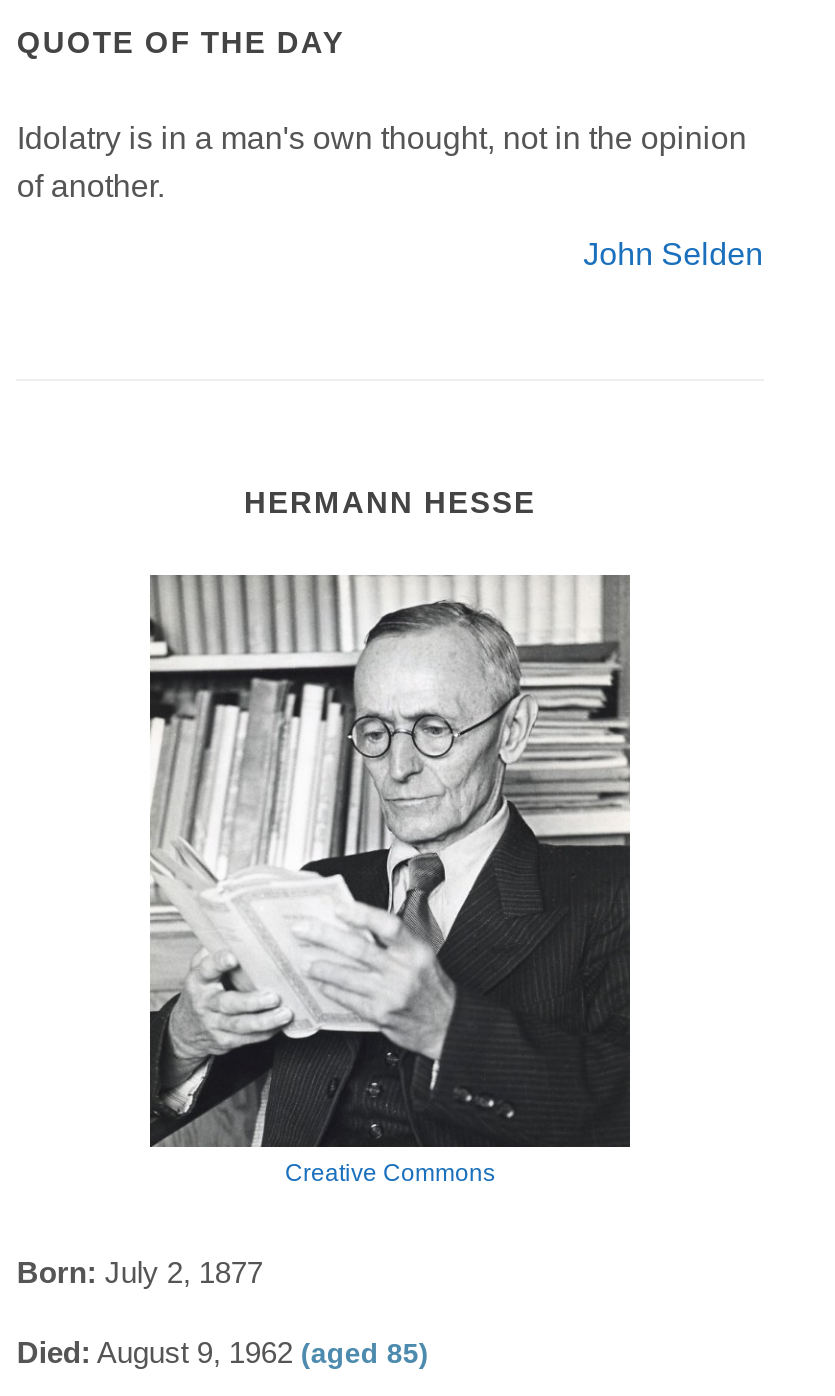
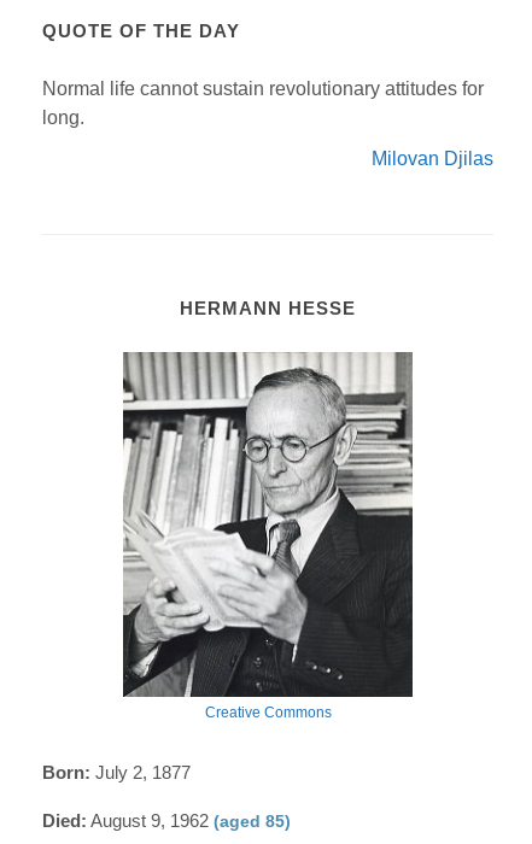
[17,120,747,202] Idolatry is in a man's own thought, not in the opinion | of another. -> [43,78,484,127] Normal life cannot sustain revolutionary attitudes for | long.
[583,236,763,270] John Selden -> [371,148,493,168] Milovan Djilas

